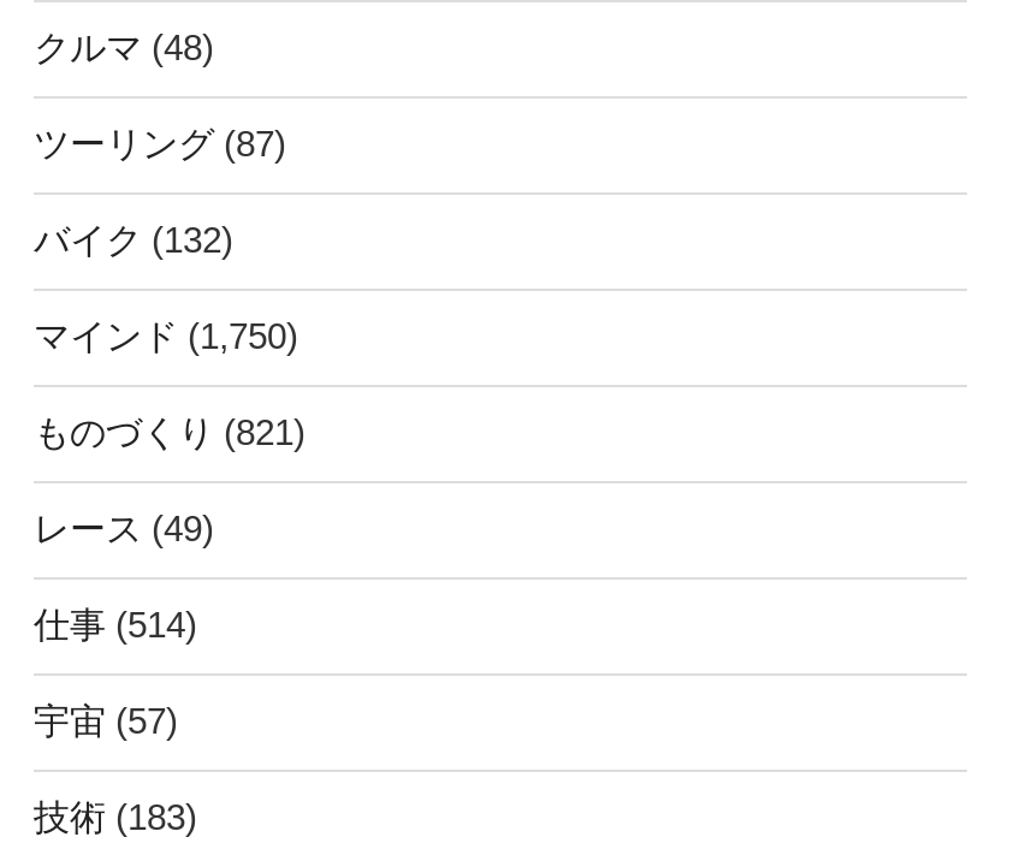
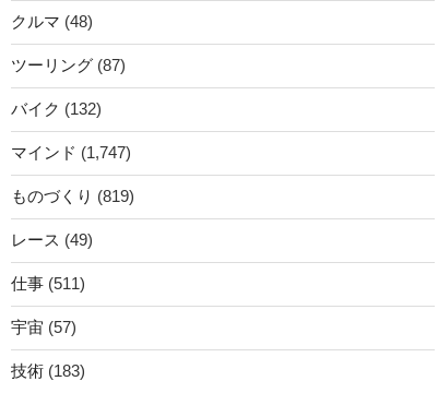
[34,316,298,356] マインド(1,750) -> [11,143,131,162] マインド(1,747)
[34,412,306,453] ものづくり(821) -> [11,187,134,205] ものづくり(819)
[34,604,197,645] 仕事(514) -> [11,274,85,293] 仕事(511)

